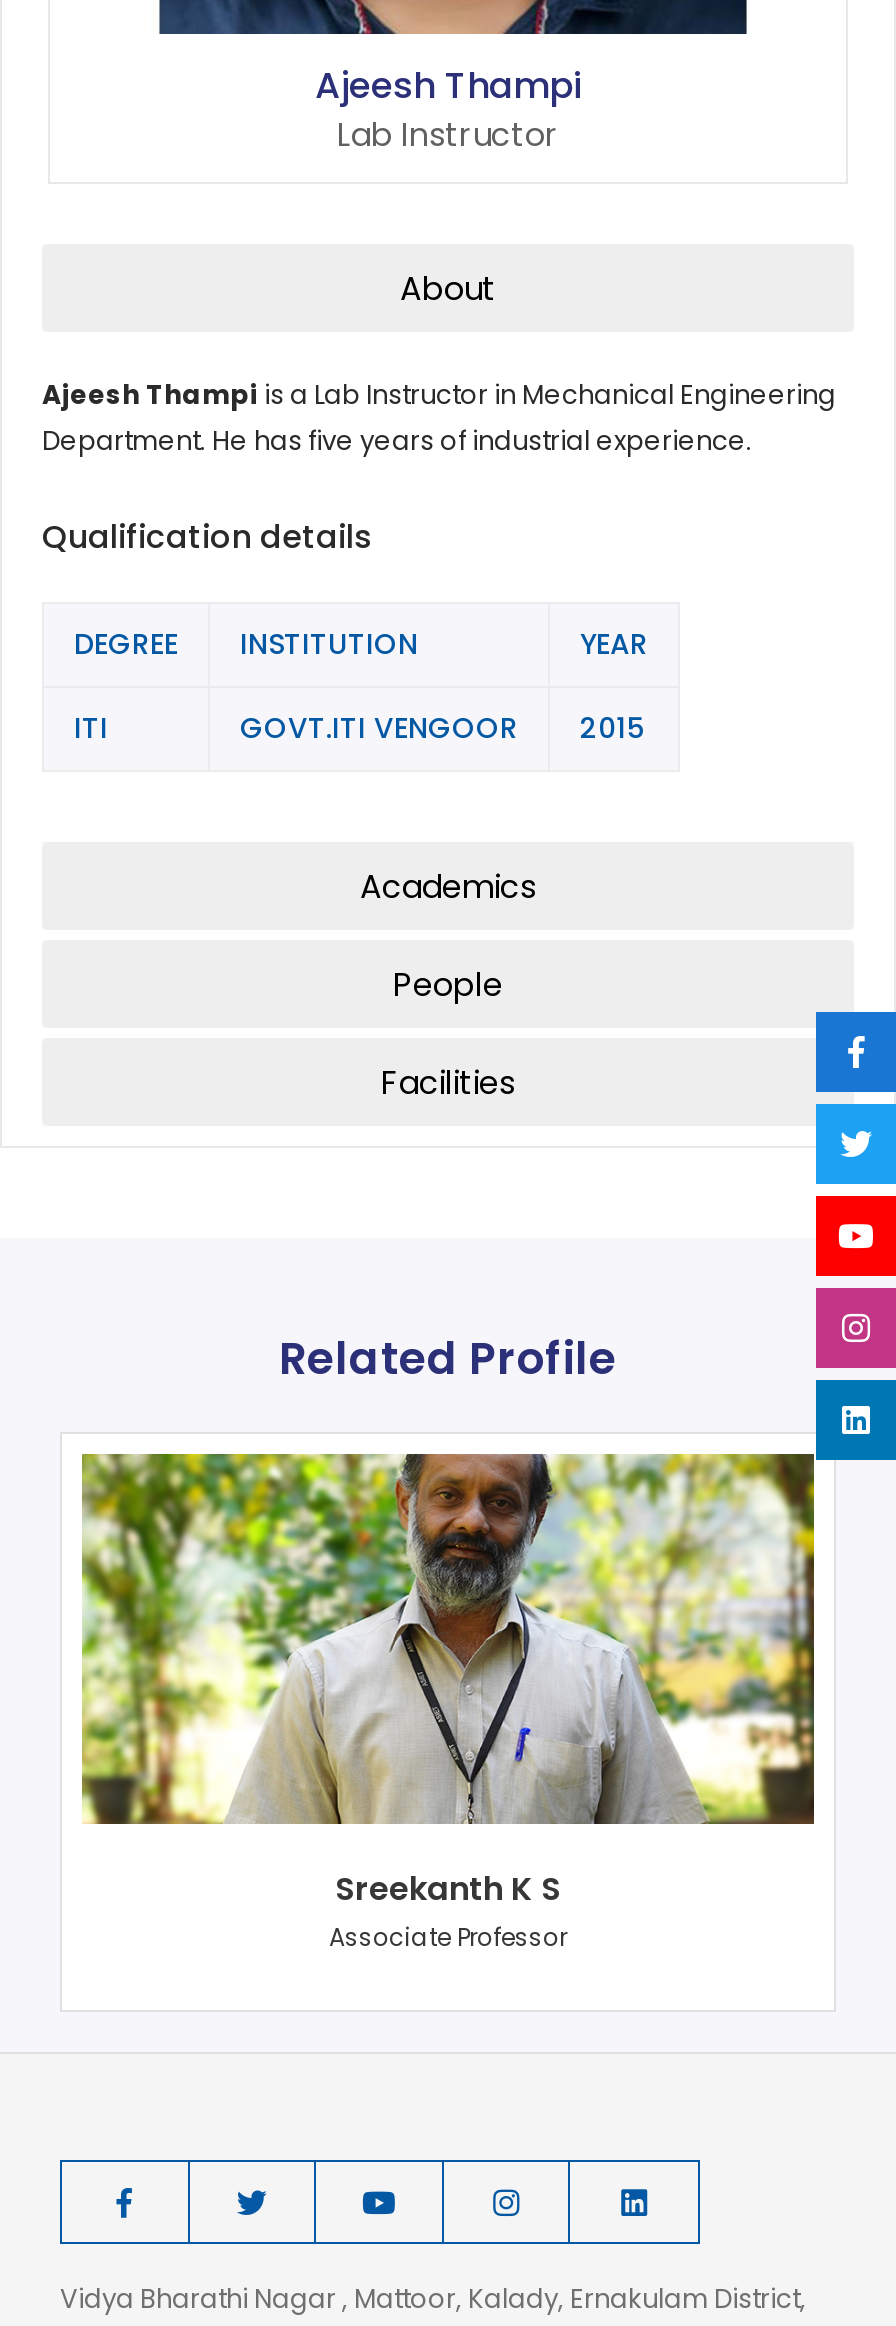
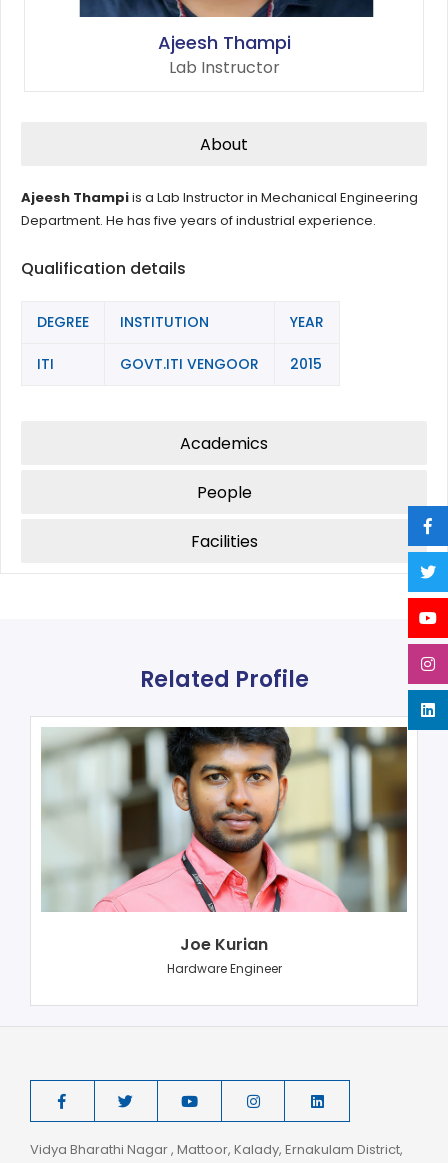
[80,1452,816,1955] [image] | Sreekanth K S | Associate Professor -> [41,726,408,977] [image] | Joe Kurian | Hardware Engineer

